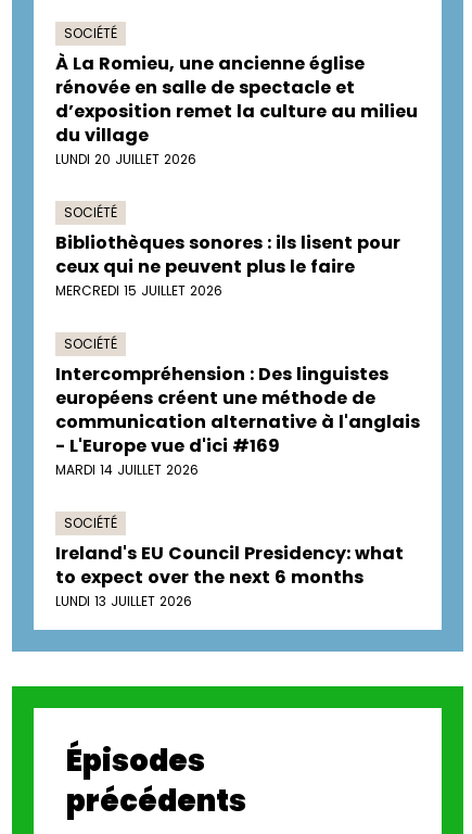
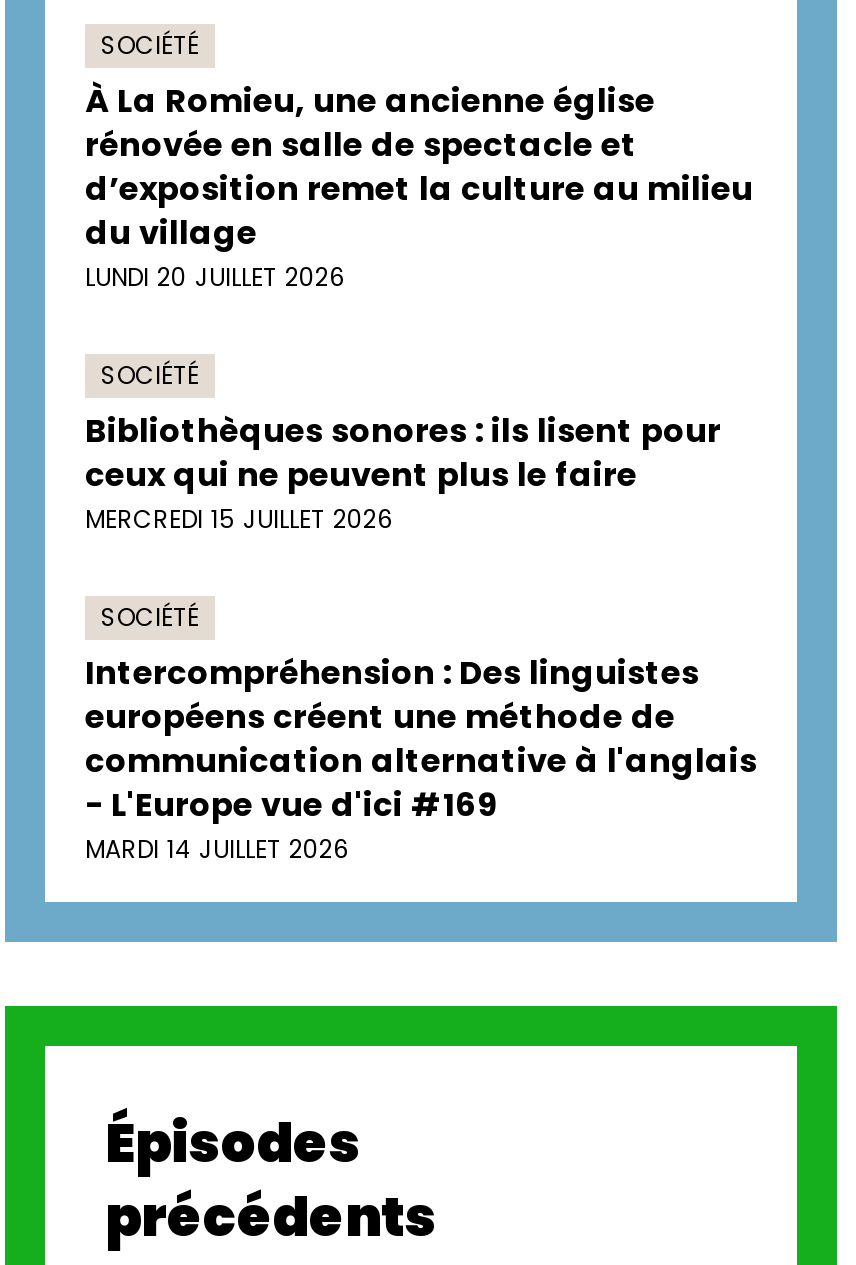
[55,514,404,611] SOCIÉTÉ | Ireland's EU Council Presidency: what | to expect over the next 6 months | LUNDI 13 JUILLET 2026 -> none

